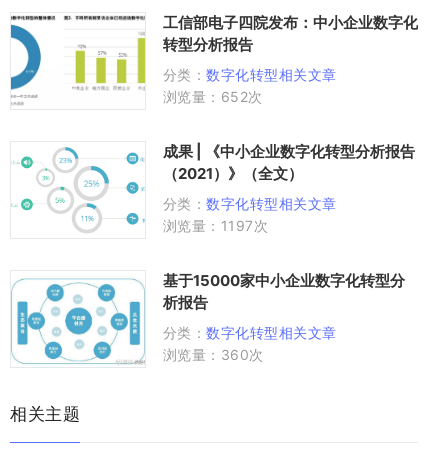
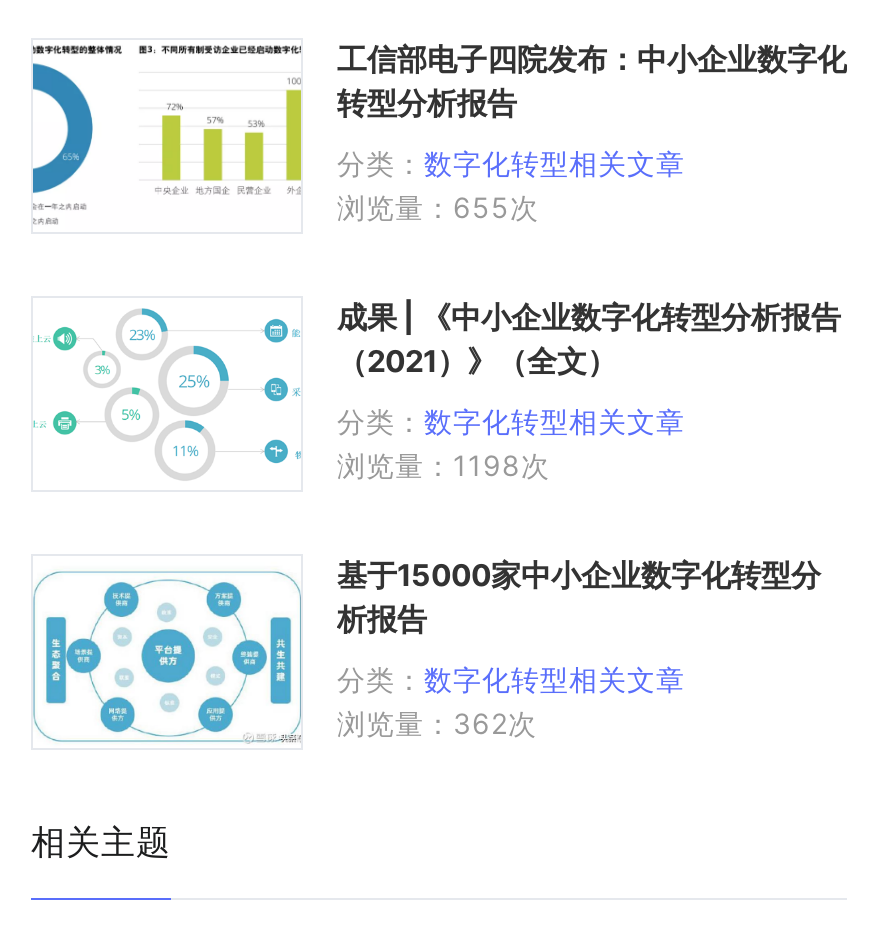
[163,88,263,105] 浏览量：652次 -> [337,190,539,224] 浏览量：655次
[163,217,268,234] 浏览量：1197次 -> [337,448,550,482] 浏览量：1198次
[163,346,264,363] 浏览量：360次 -> [337,706,537,740] 浏览量：362次

